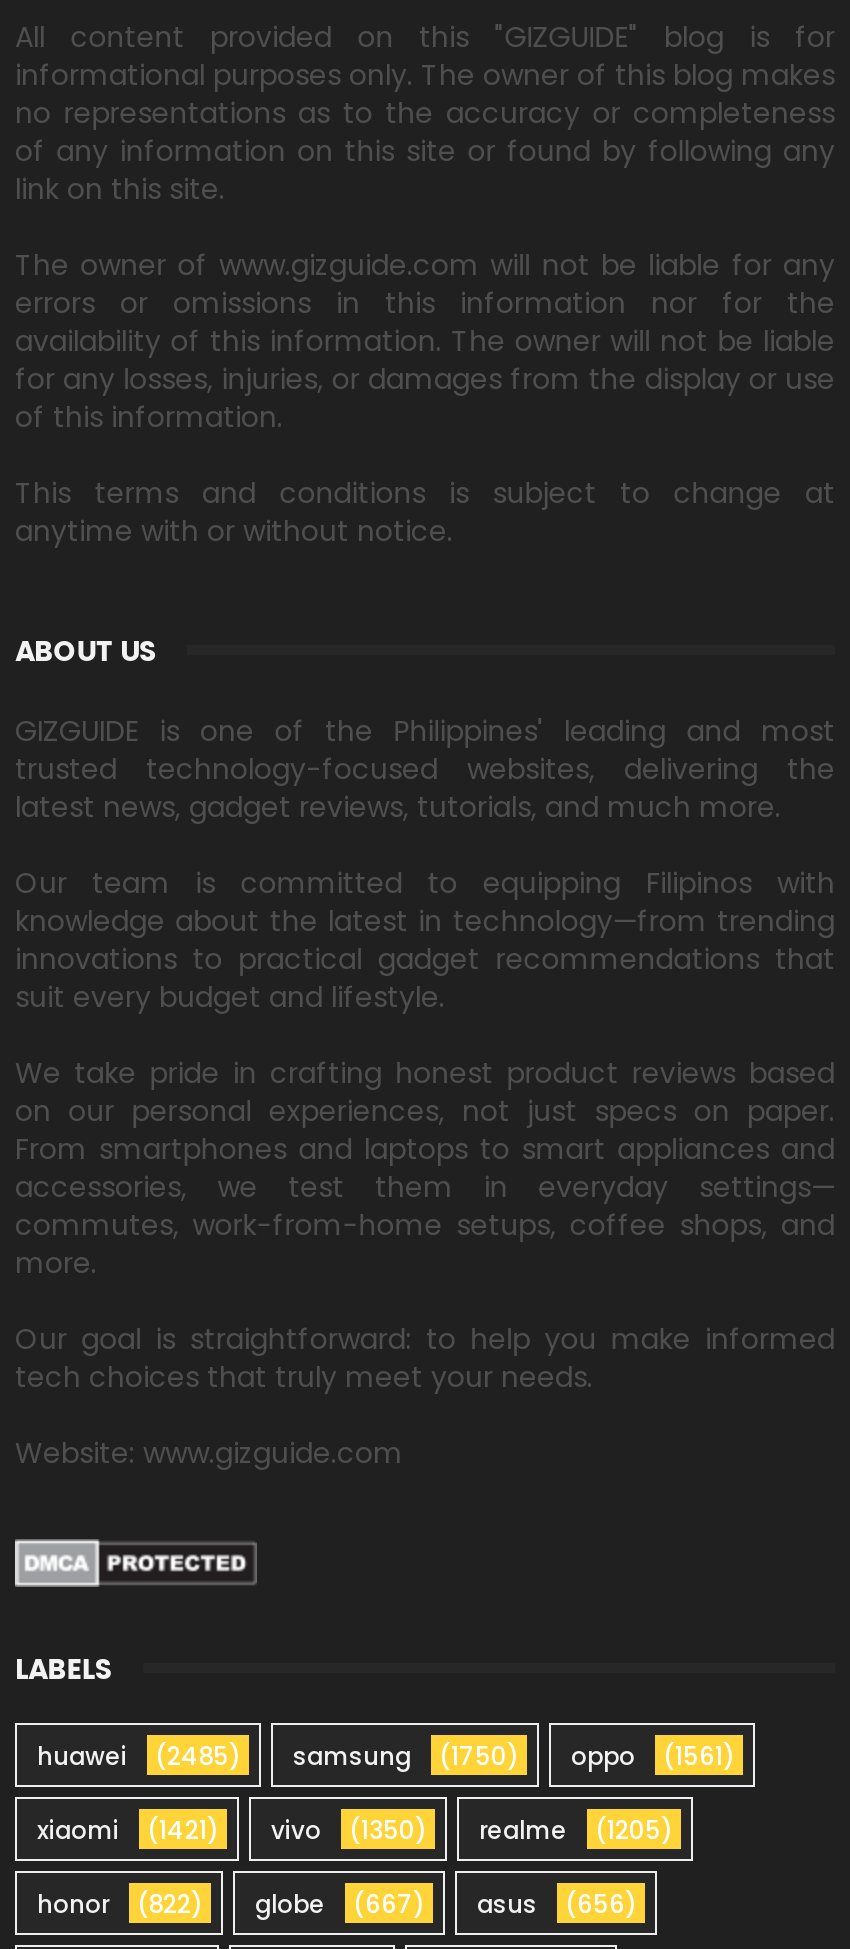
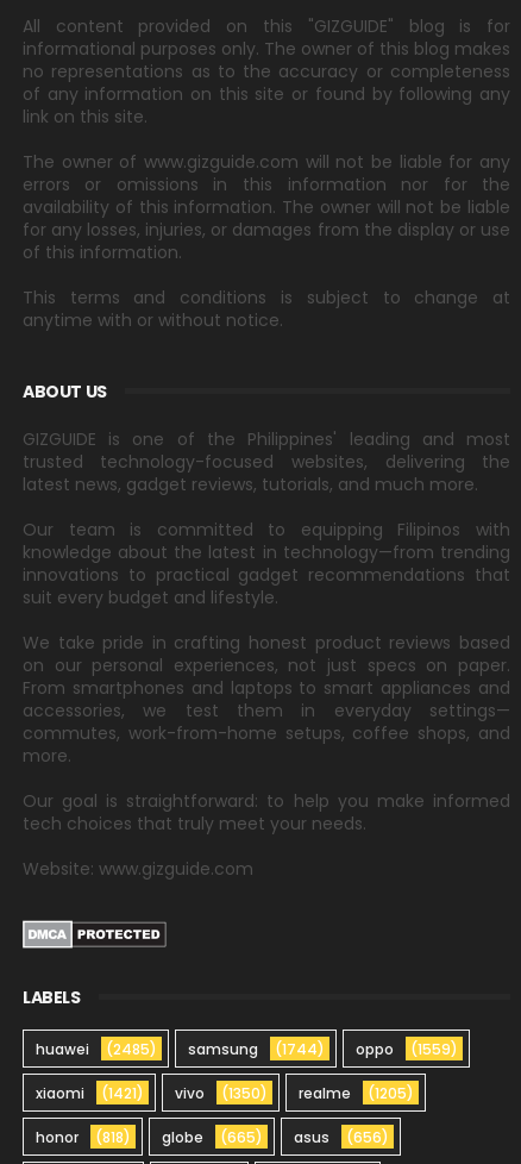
[439,1738,519,1772] (1750) -> [275,1039,325,1059] (1744)
[663,1738,735,1772] (1561) -> [410,1039,458,1059] (1559)
[137,1886,203,1920] (822) -> [95,1127,131,1147] (818)
[353,1886,425,1920] (667) -> [220,1127,263,1147] (665)

